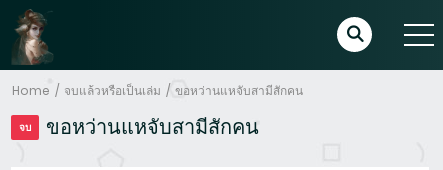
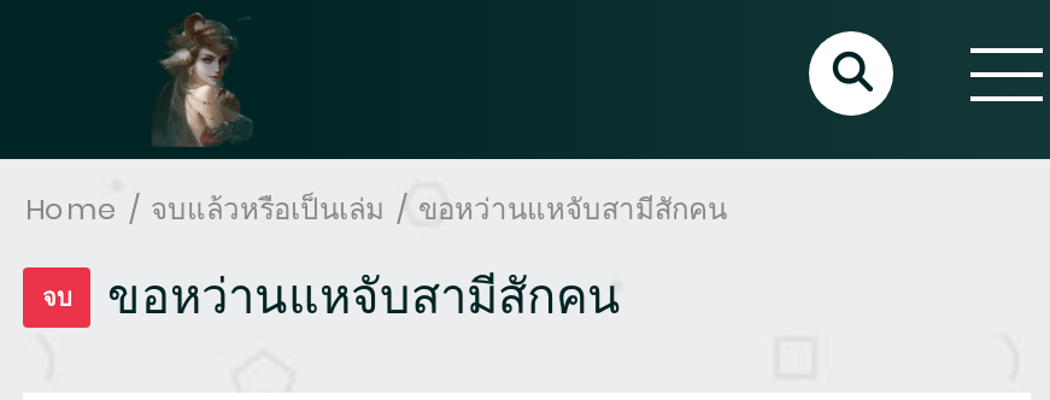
none -> [156,12,245,147] [image]
[13,9,50,65] [image] -> none

